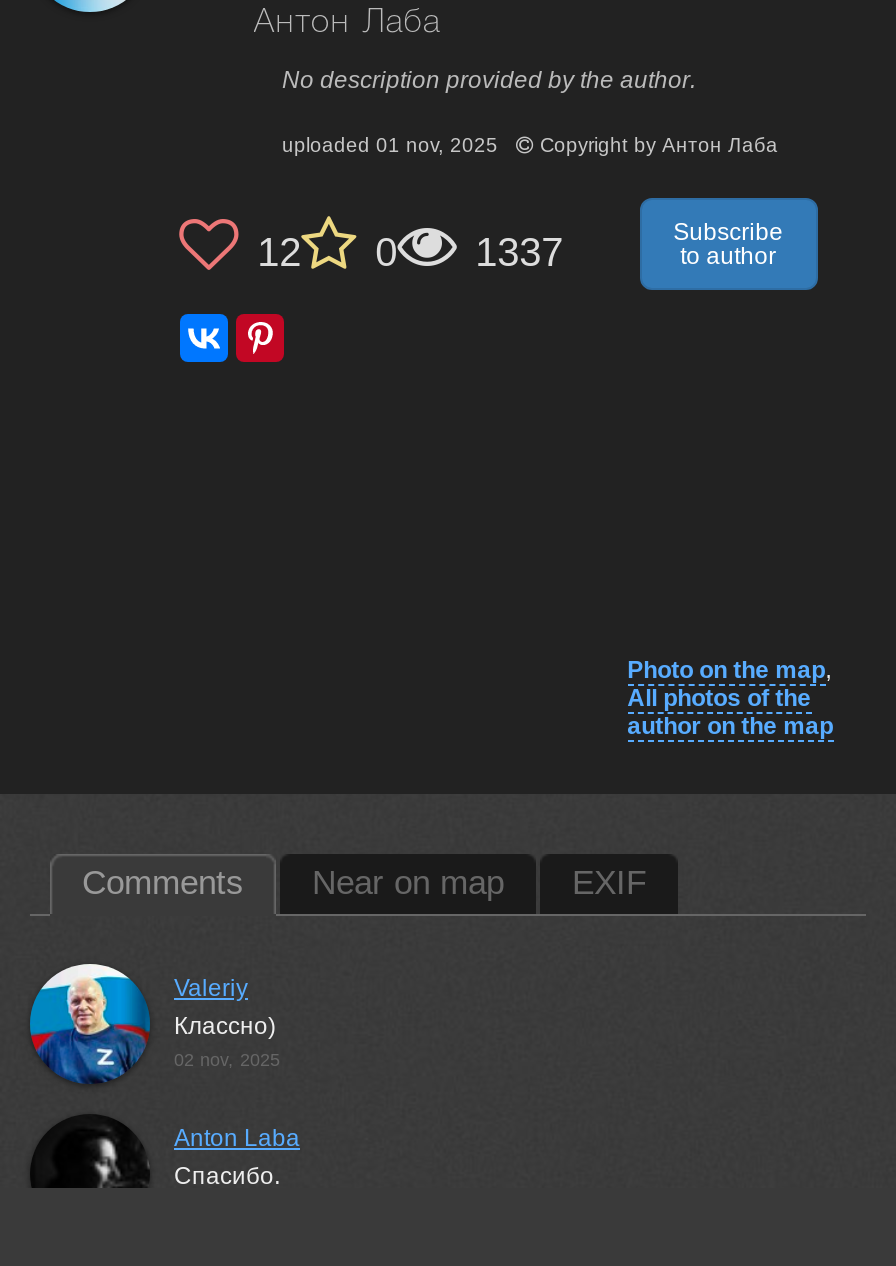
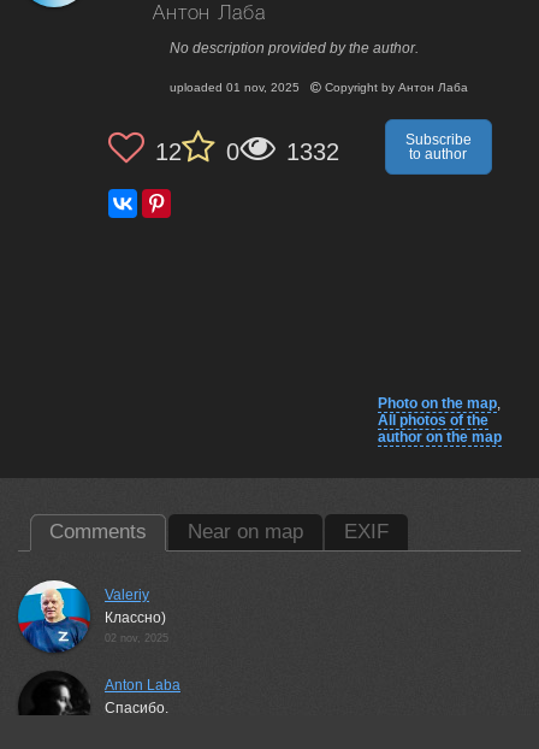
[475,229,563,273] 1337 -> [286,138,339,164] 1332

